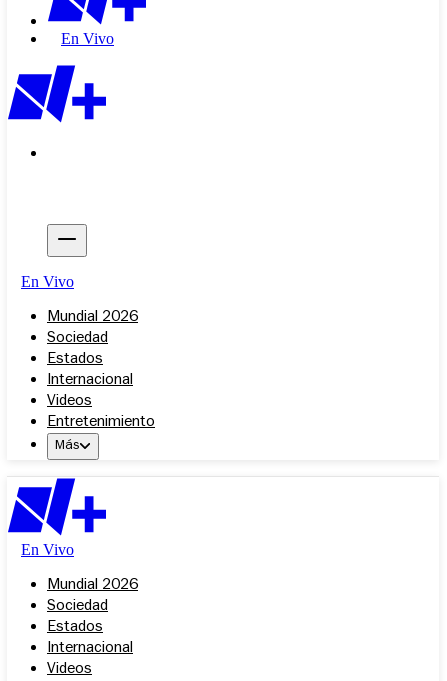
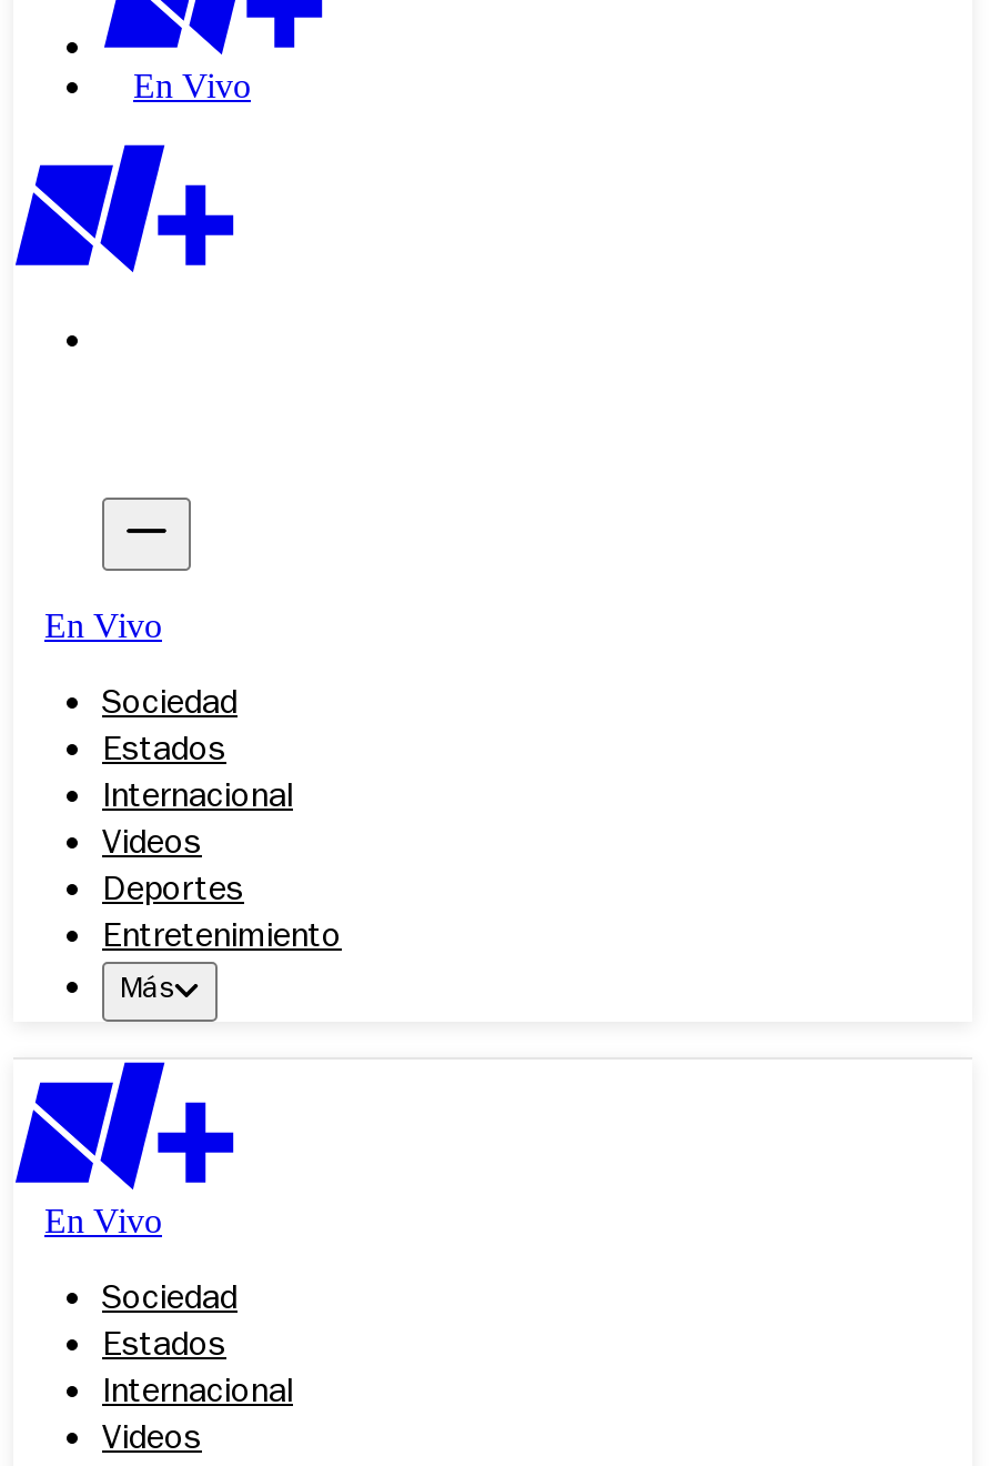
[47,310,138,326] Mundial 2026 -> none
none -> [102,875,244,911] Deportes
[47,578,138,594] Mundial 2026 -> none

